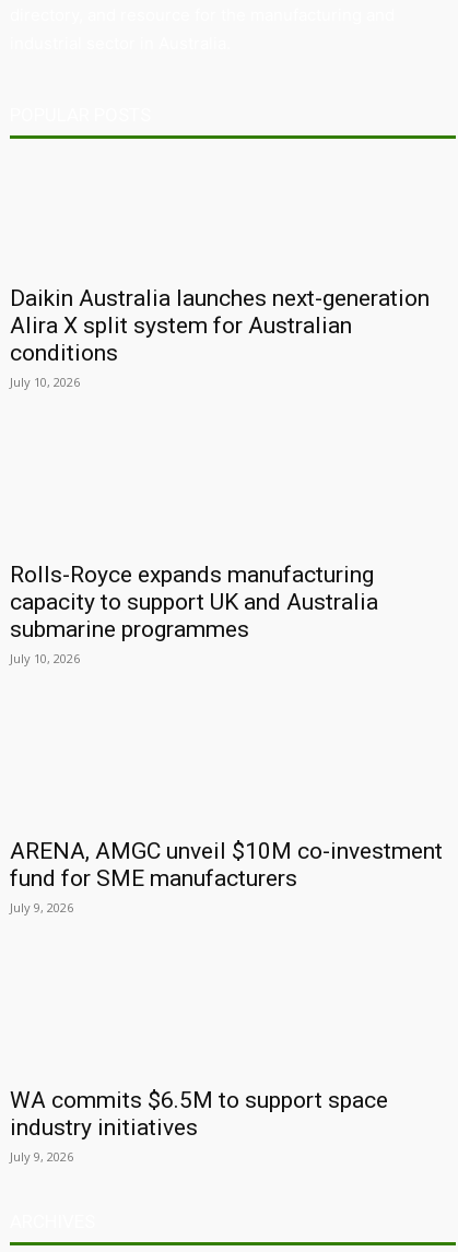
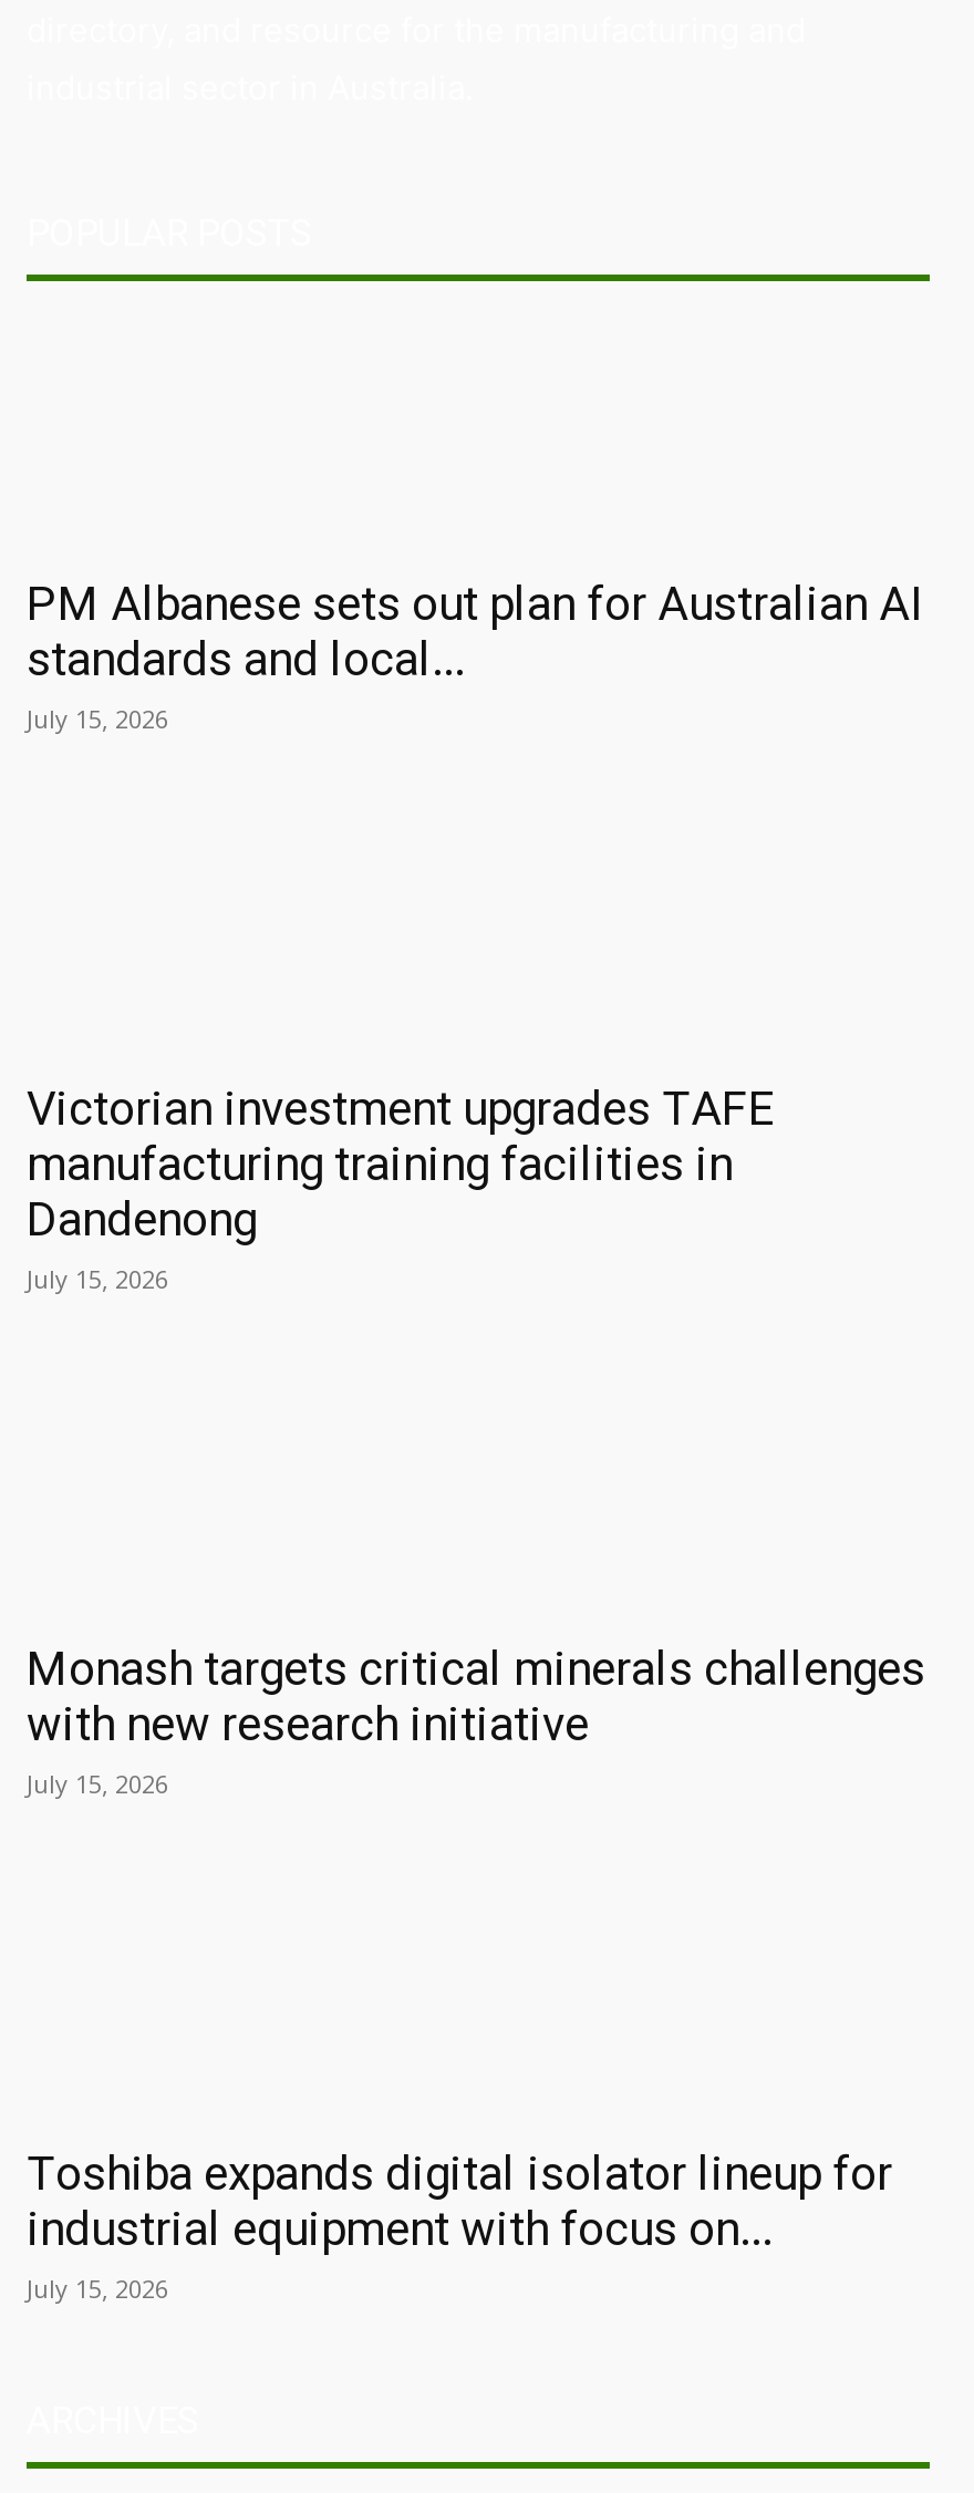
[10,285,430,390] Daikin Australia launches next-generation | Alira X split system for Australian | conditions | July 10, 2026 -> [27,578,923,735] PM Albanese sets out plan for Australian AI | standards and local... | July 15, 2026
[10,562,378,666] Rolls-Royce expands manufacturing | capacity to support UK and Australia | submarine programmes | July 10, 2026 -> [27,1083,775,1295] Victorian investment upgrades TAFE | manufacturing training facilities in | Dandenong | July 15, 2026
[10,838,443,916] ARENA, AMGC unveil $10M co-investment | fund for SME manufacturers | July 9, 2026 -> [27,1643,925,1800] Monash targets critical minerals challenges | with new research initiative | July 15, 2026
[10,1087,388,1165] WA commits $6.5M to support space | industry initiatives | July 9, 2026 -> [27,2148,892,2305] Toshiba expands digital isolator lineup for | industrial equipment with focus on... | July 15, 2026

